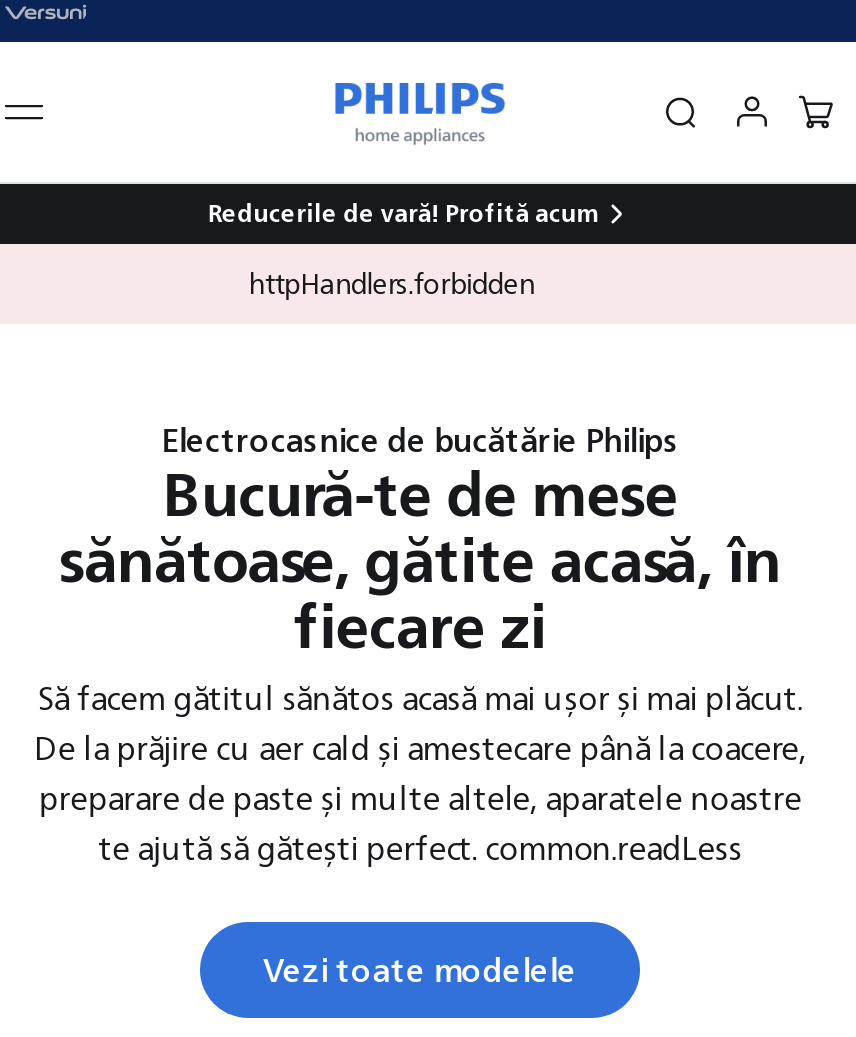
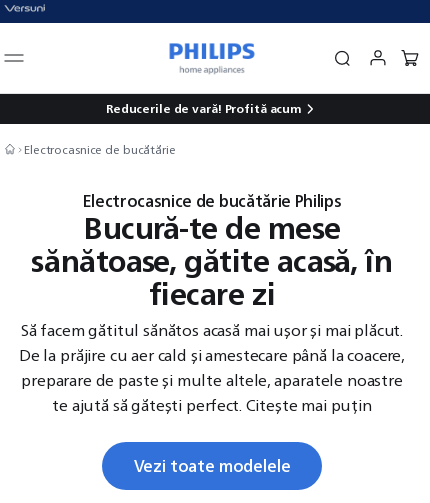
[249,258,535,308] httpHandlers.forbidden -> [24,139,176,160] Electrocasnice de bucătărie
[98,820,742,876] te ajută să gătești perfect. common.readLess -> [52,391,372,419] te ajută să gătești perfect. Citește mai puțin

